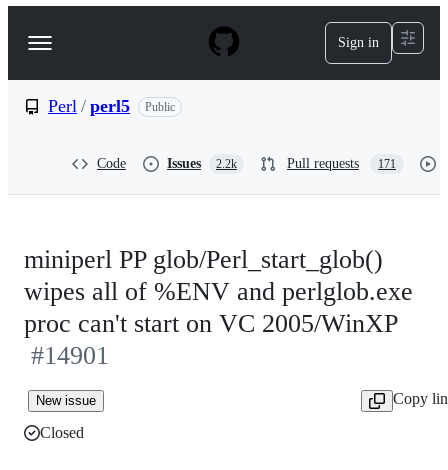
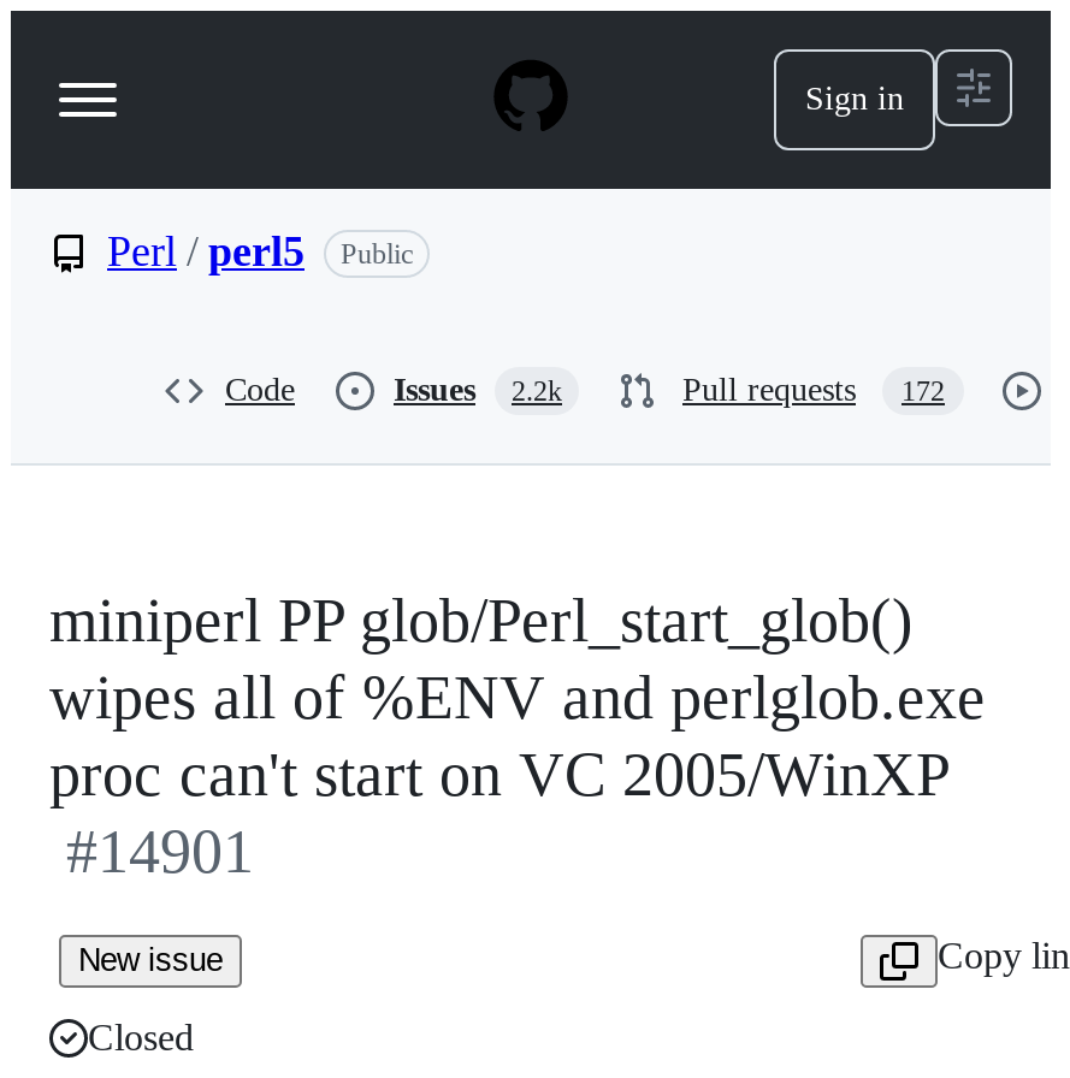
[287,156,396,171] Pull requests 171 -> [682,372,945,408] Pull requests 172

